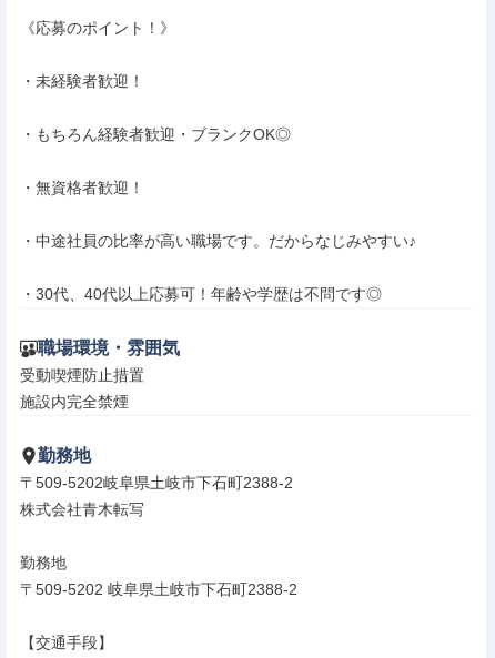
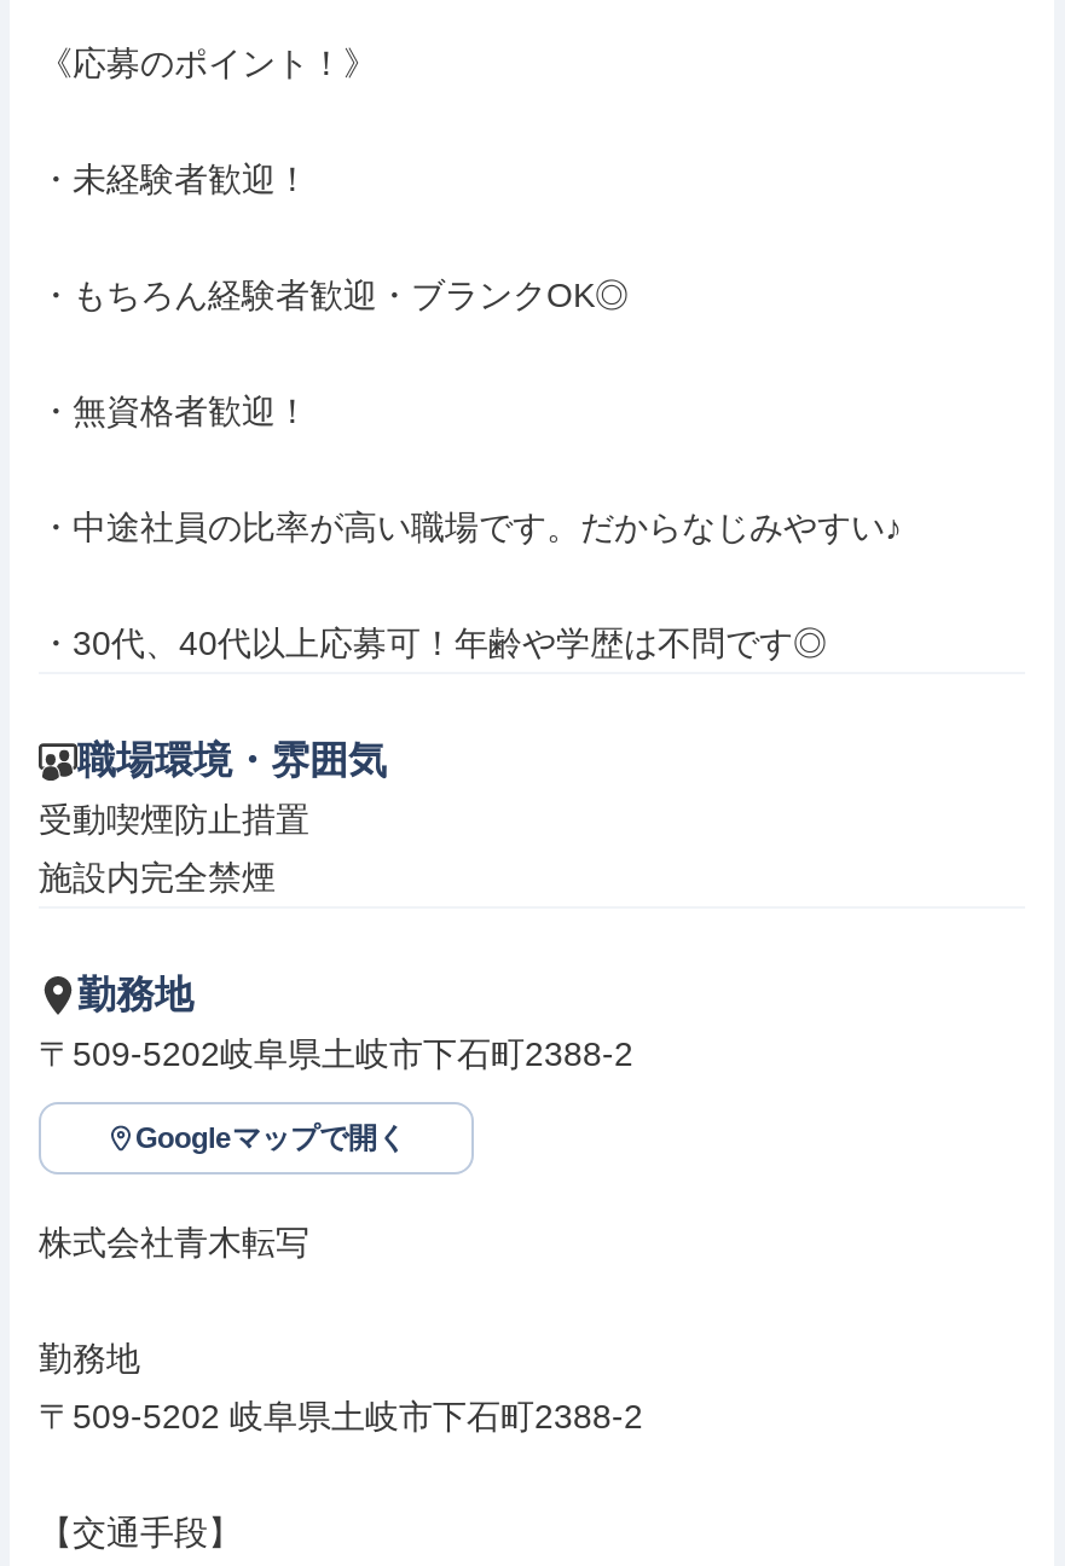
none -> [135,1121,406,1155] Googleマップで開く

